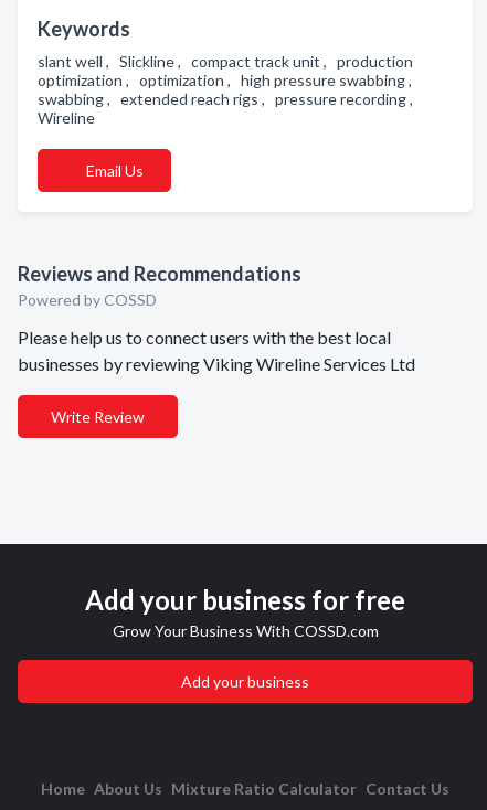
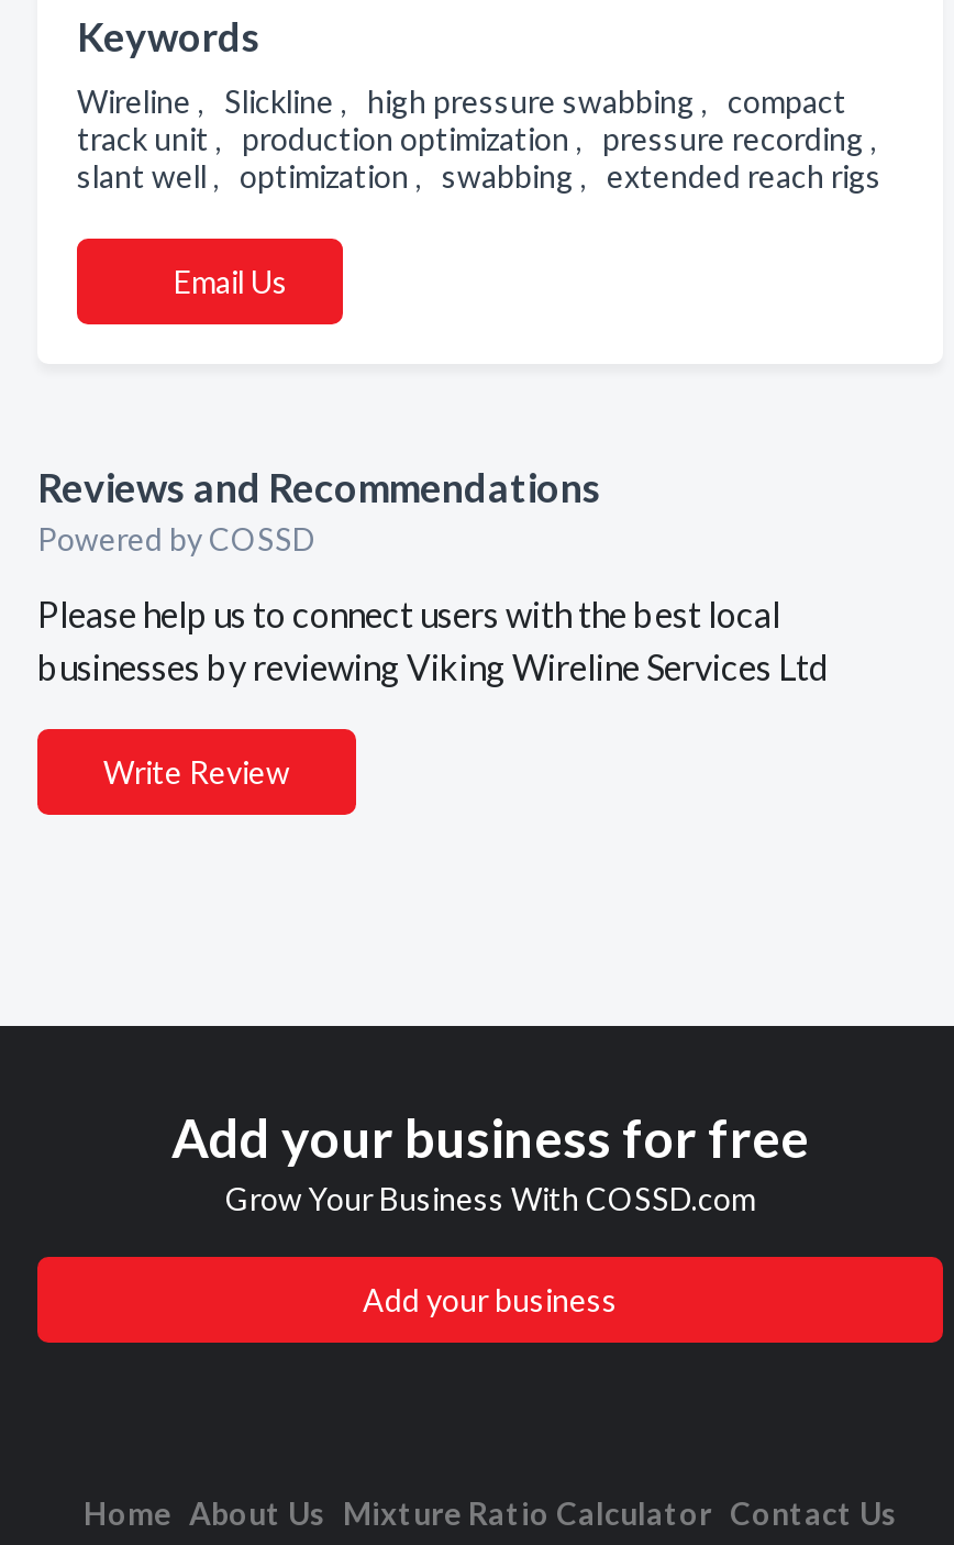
[38,52,420,127] slant well , Slickline , compact track unit , production | optimization , optimization , high pressure swabbing , | swabbing , extended reach rigs , pressure recording , | Wireline -> [77,82,895,195] Wireline , Slickline , high pressure swabbing , compact | track unit , production optimization , pressure recording , | slant well , optimization , swabbing , extended reach rigs

